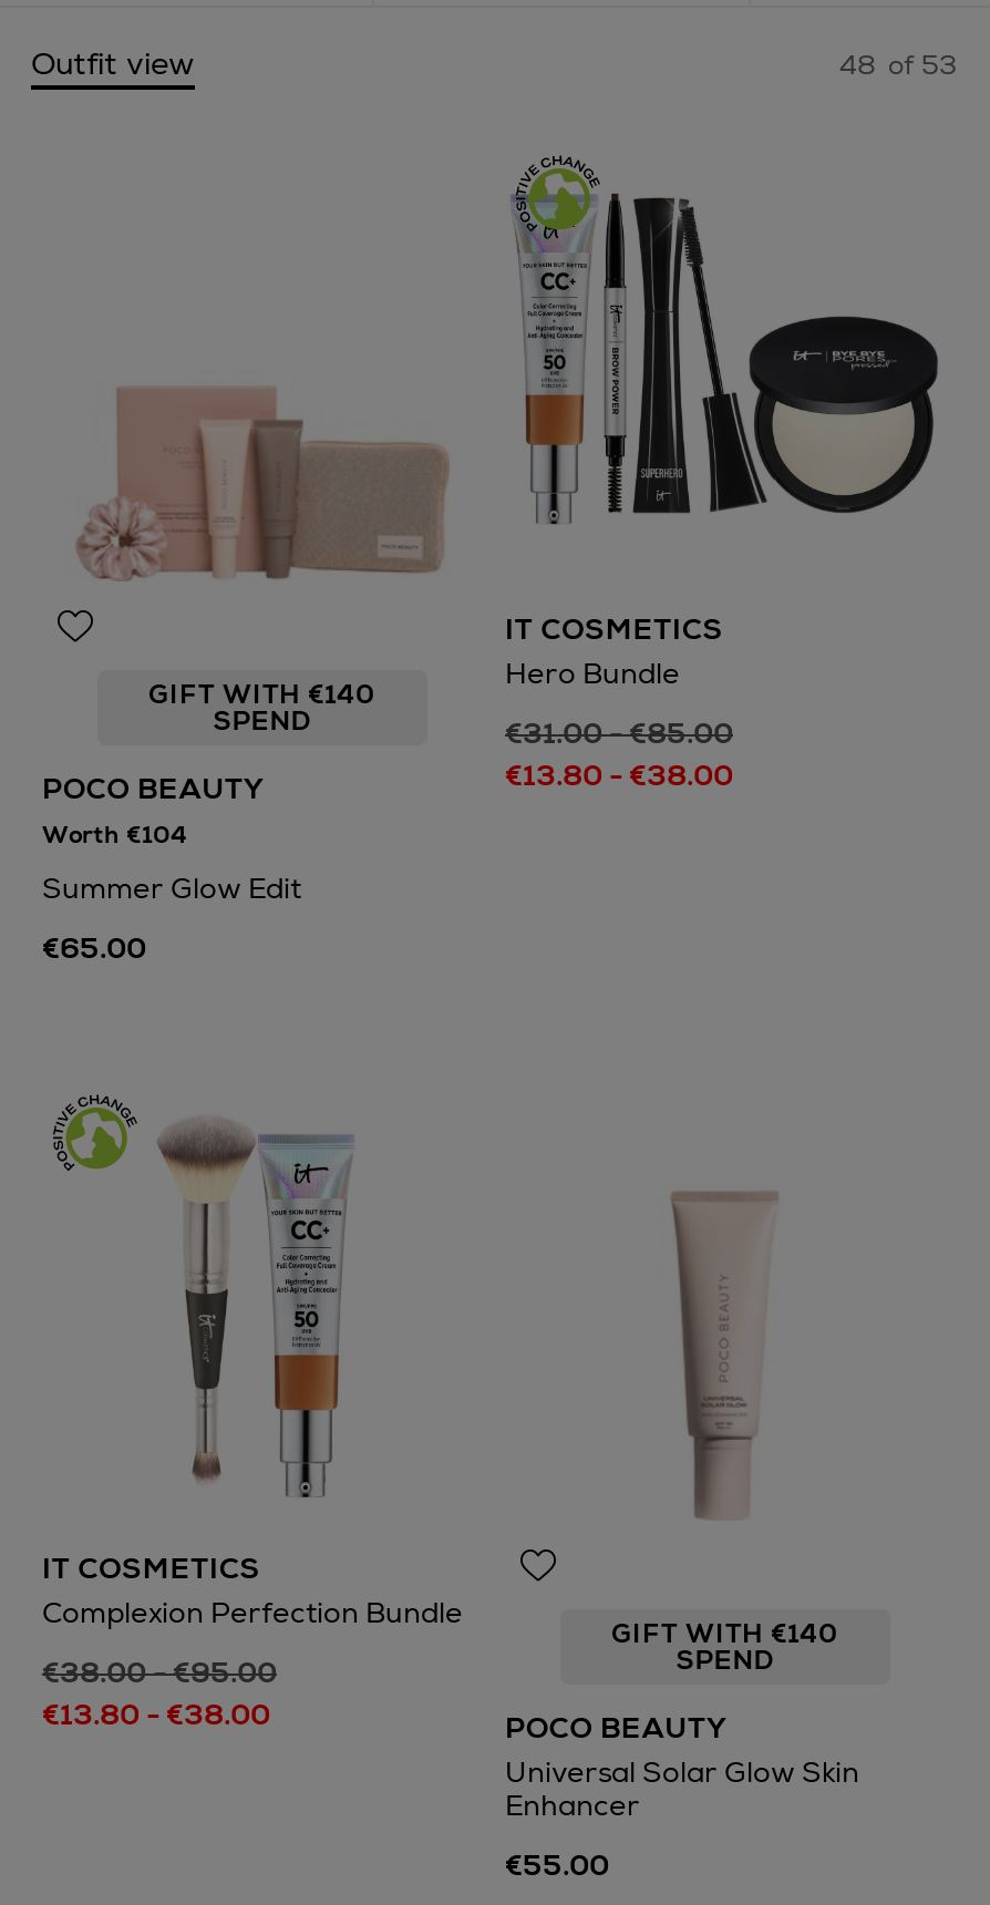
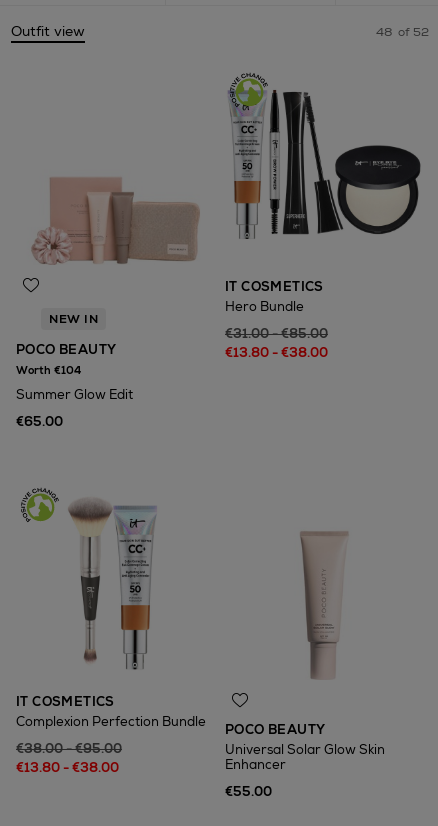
[839,48,957,83] 48 of 53 -> [376,24,429,40] 48 of 52
[148,677,377,739] GIFT WITH €140 | SPEND -> [49,311,98,327] NEW IN
[611,1616,839,1678] GIFT WITH €140 | SPEND -> none

